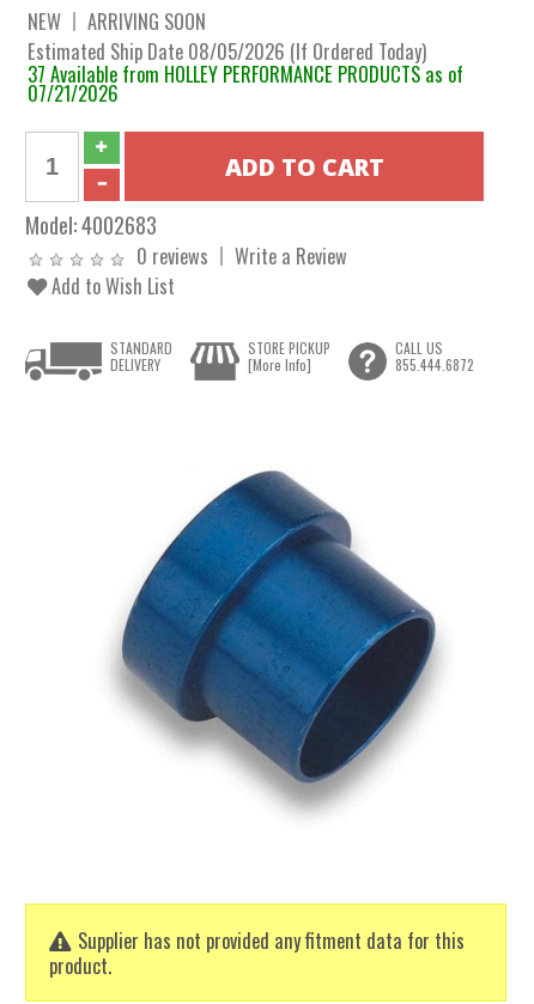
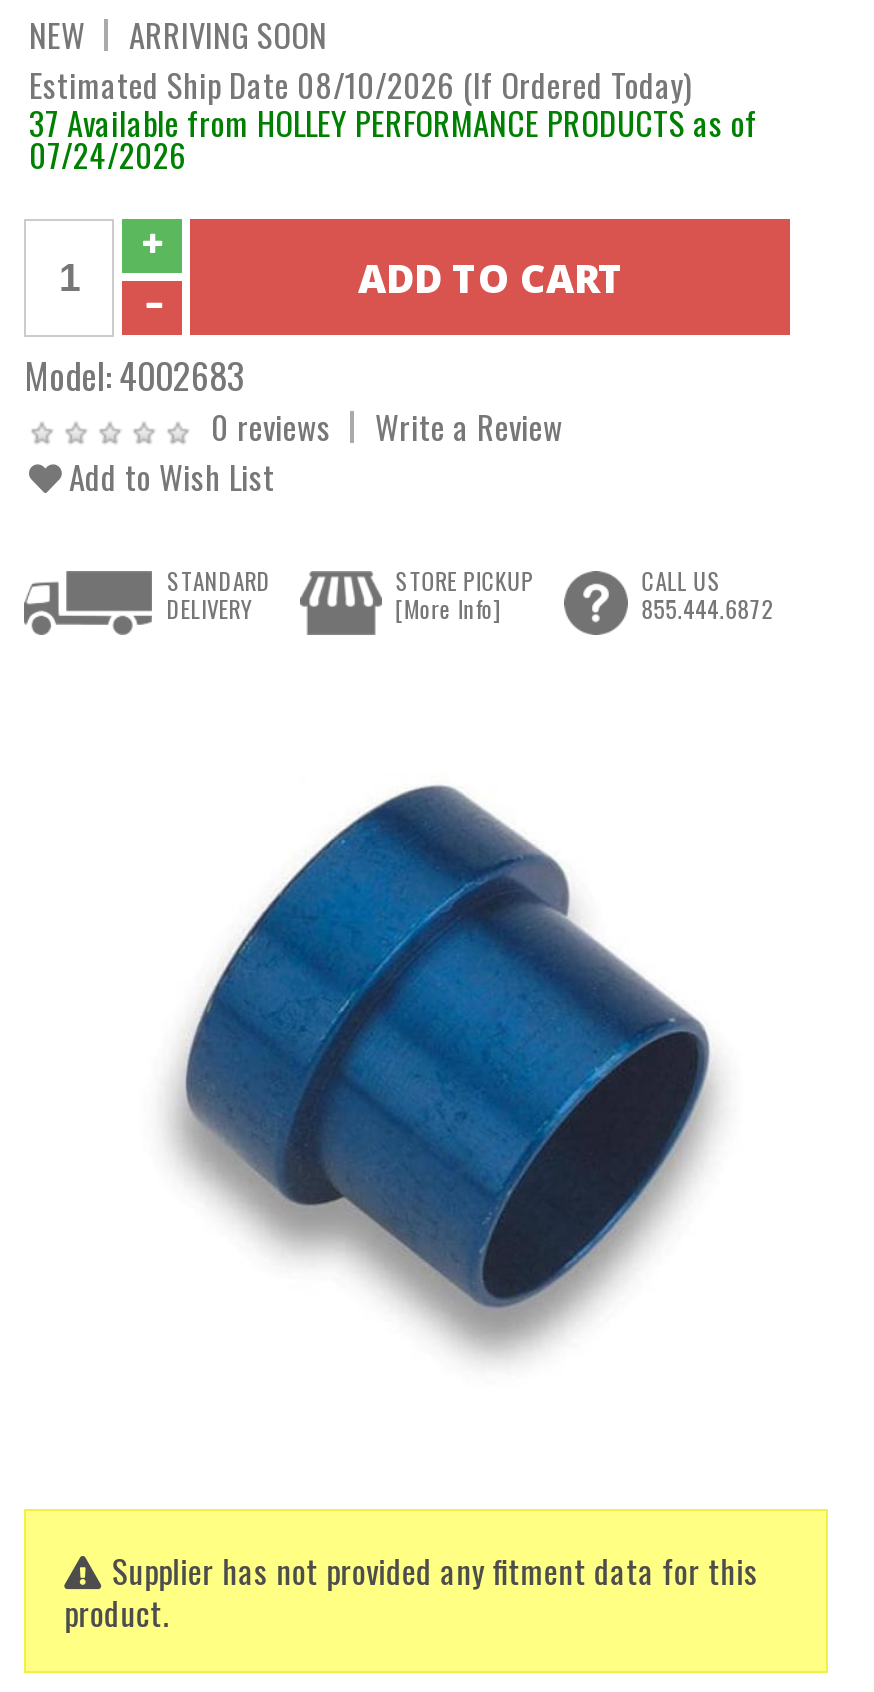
[28,36,427,66] Estimated Ship Date 08/05/2026 (If Ordered Today) -> [29,59,691,109] Estimated Ship Date 08/10/2026 (If Ordered Today)
[28,78,119,108] 07/21/2026 -> [29,129,187,179] 07/24/2026

